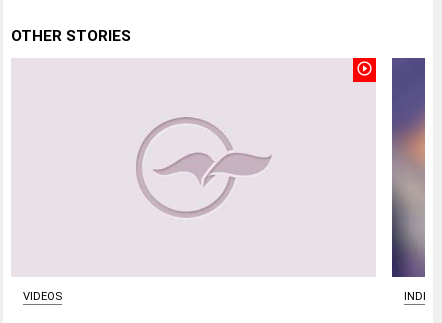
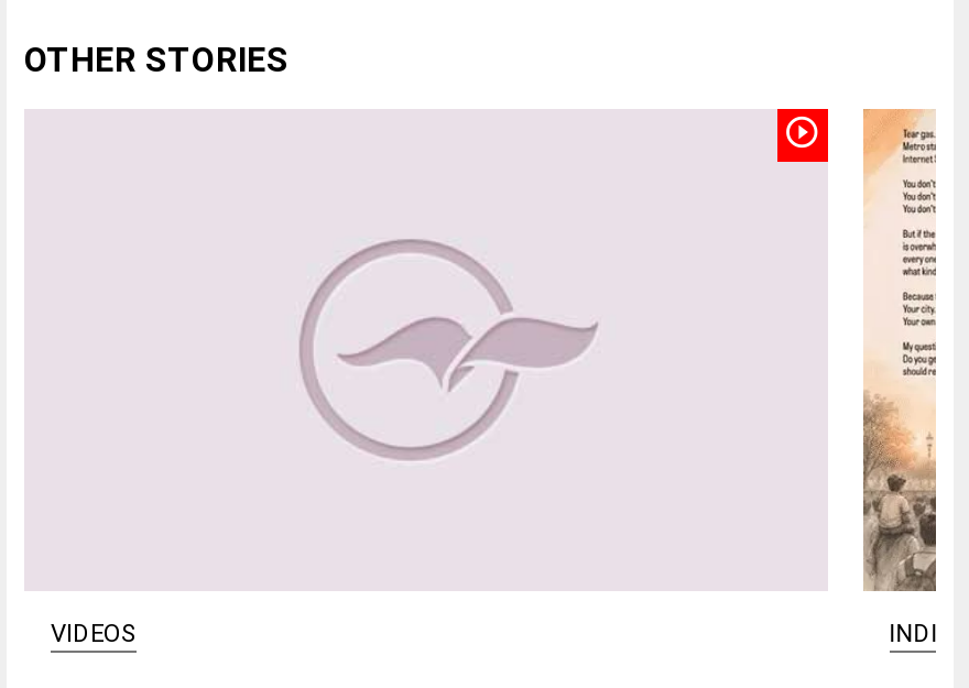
[391,57,426,278] [image] -> [861,107,938,593] [image]

